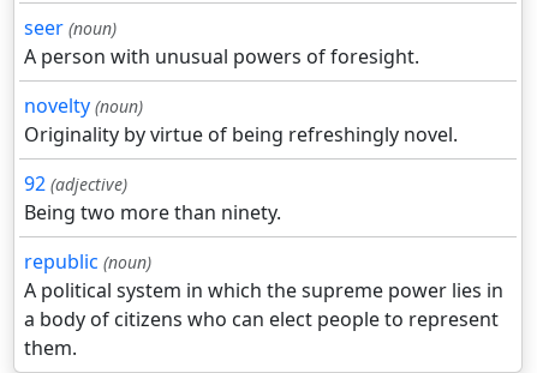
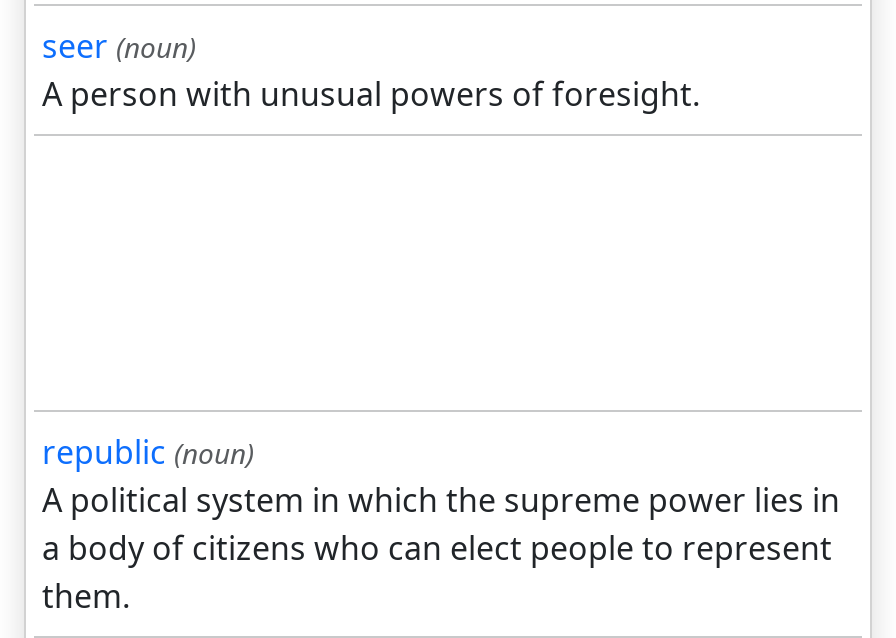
[24,93,458,226] novelty (noun) | Originality by virtue of being refreshingly novel. | 92 (adjective) | Being two more than ninety. -> none

